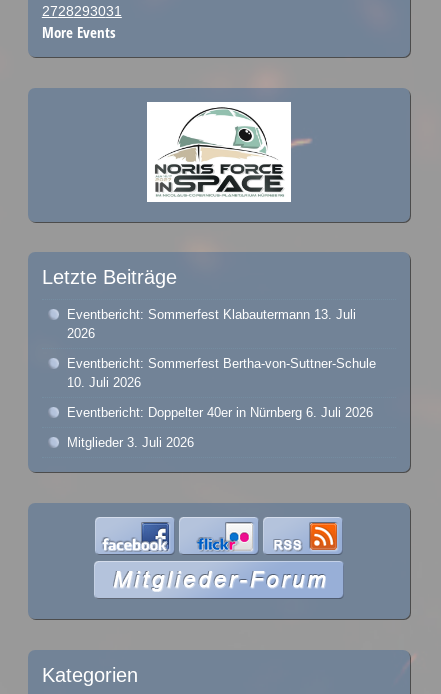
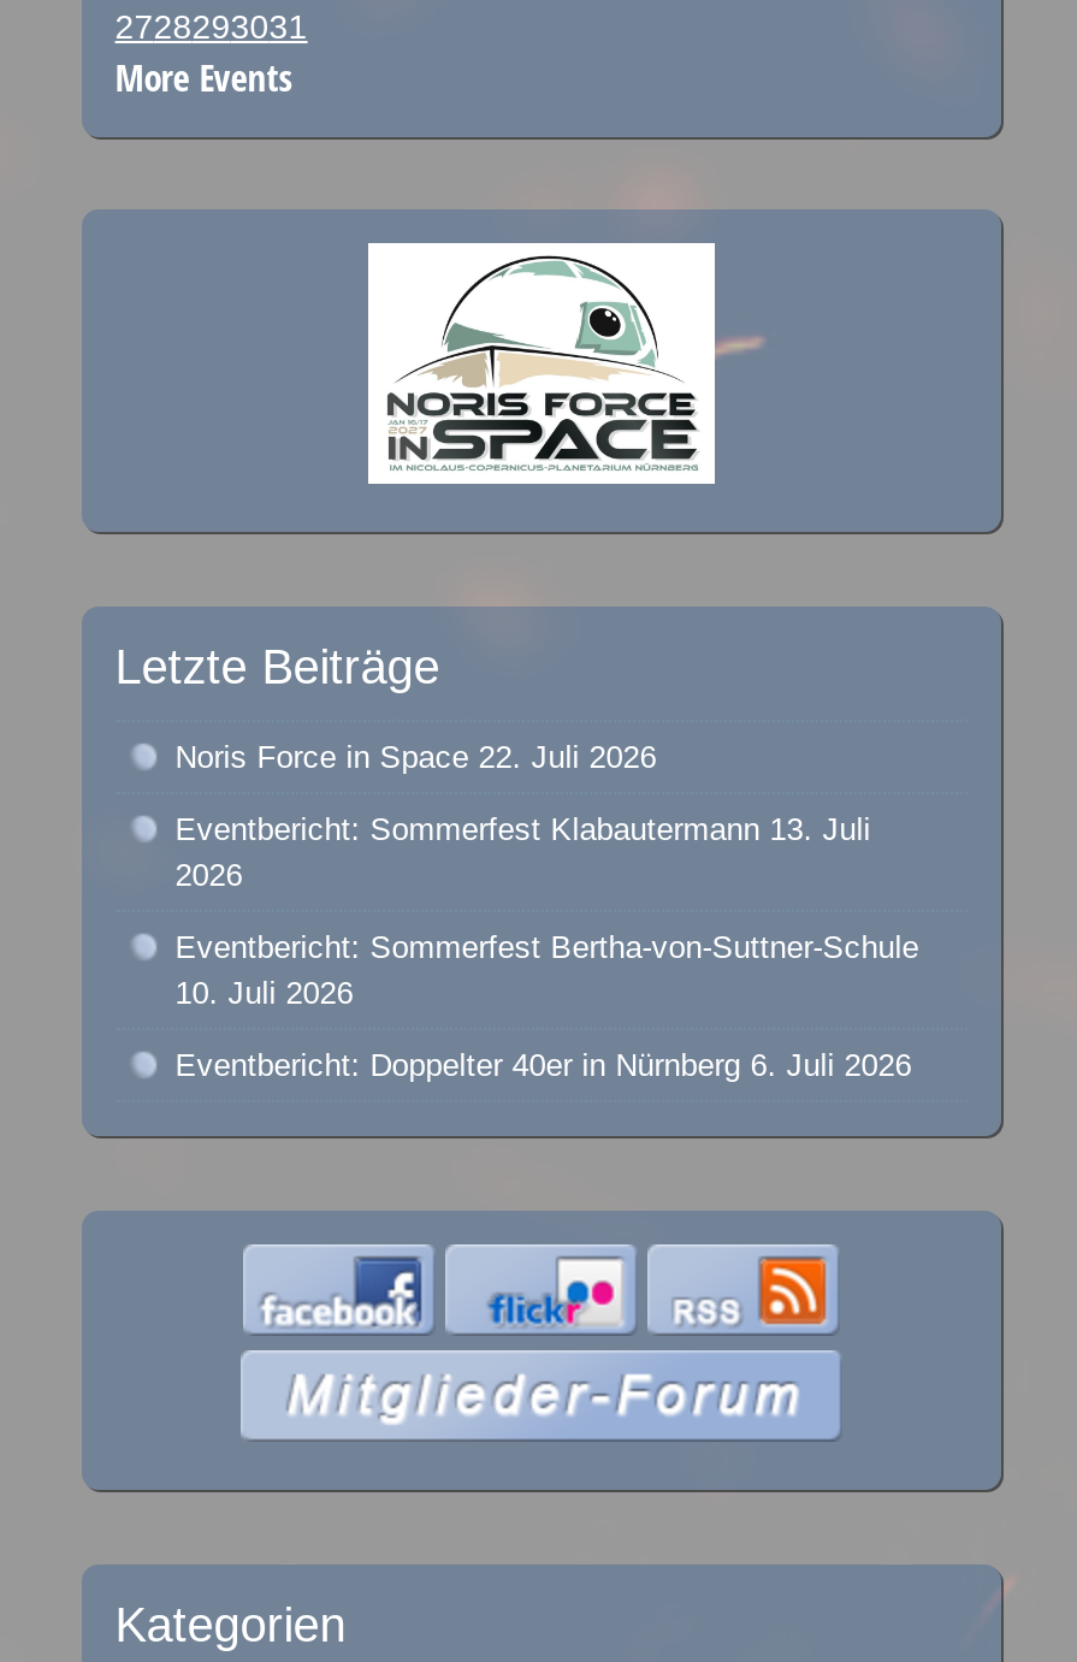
none -> [175,740,657,776] Noris Force in Space 22. Juli 2026
moved [67,307,376,420] -> [175,812,919,1084]: Eventbericht: Sommerfest Klabautermann 13. Juli | 2026 | Eventbericht: Sommerfest Bertha-von-Suttner-Schule | 10. Juli 2026 | Eventbericht: Doppelter 40er in Nürnberg 6. Juli 2026
[67,435,194,450] Mitglieder 3. Juli 2026 -> none

